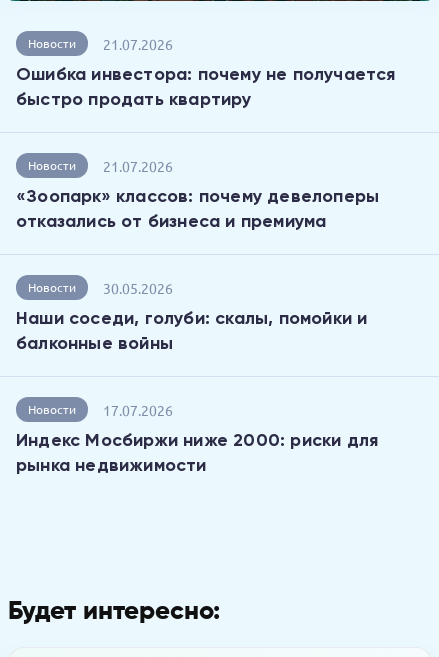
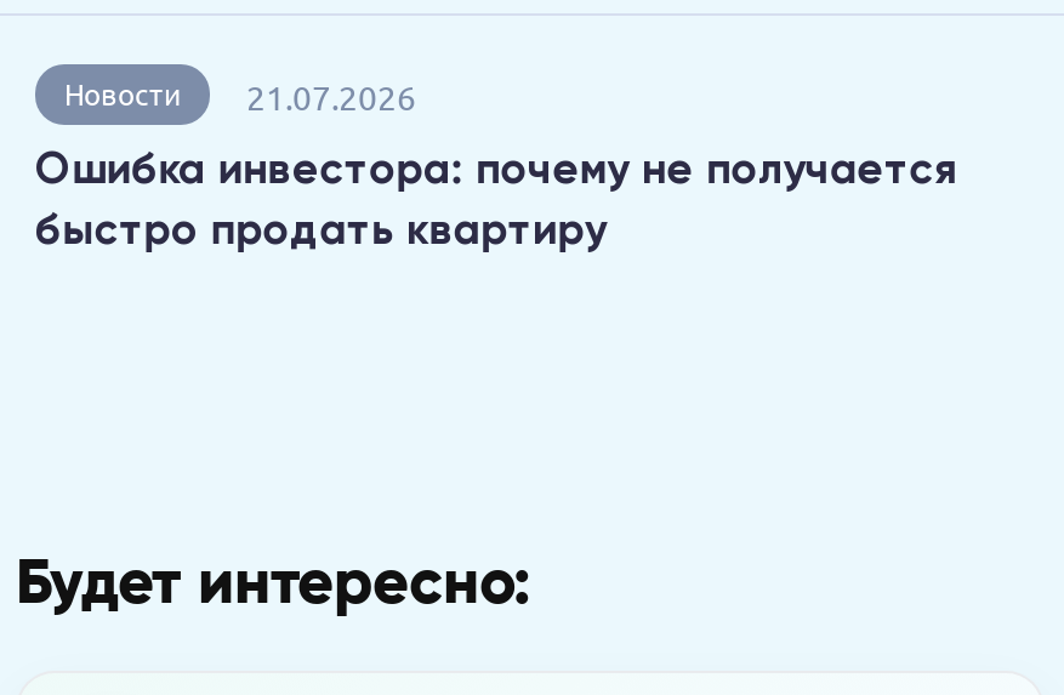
[16,157,379,476] Новости | 21.07.2026 | «Зоопарк» классов: почему девелоперы | отказались от бизнеса и премиума | Новости | 30.05.2026 | Наши соседи, голуби: скалы, помойки и | балконные войны | Новости | 17.07.2026 | Индекс Мосбиржи ниже 2000: риски для | рынка недвижимости -> none

